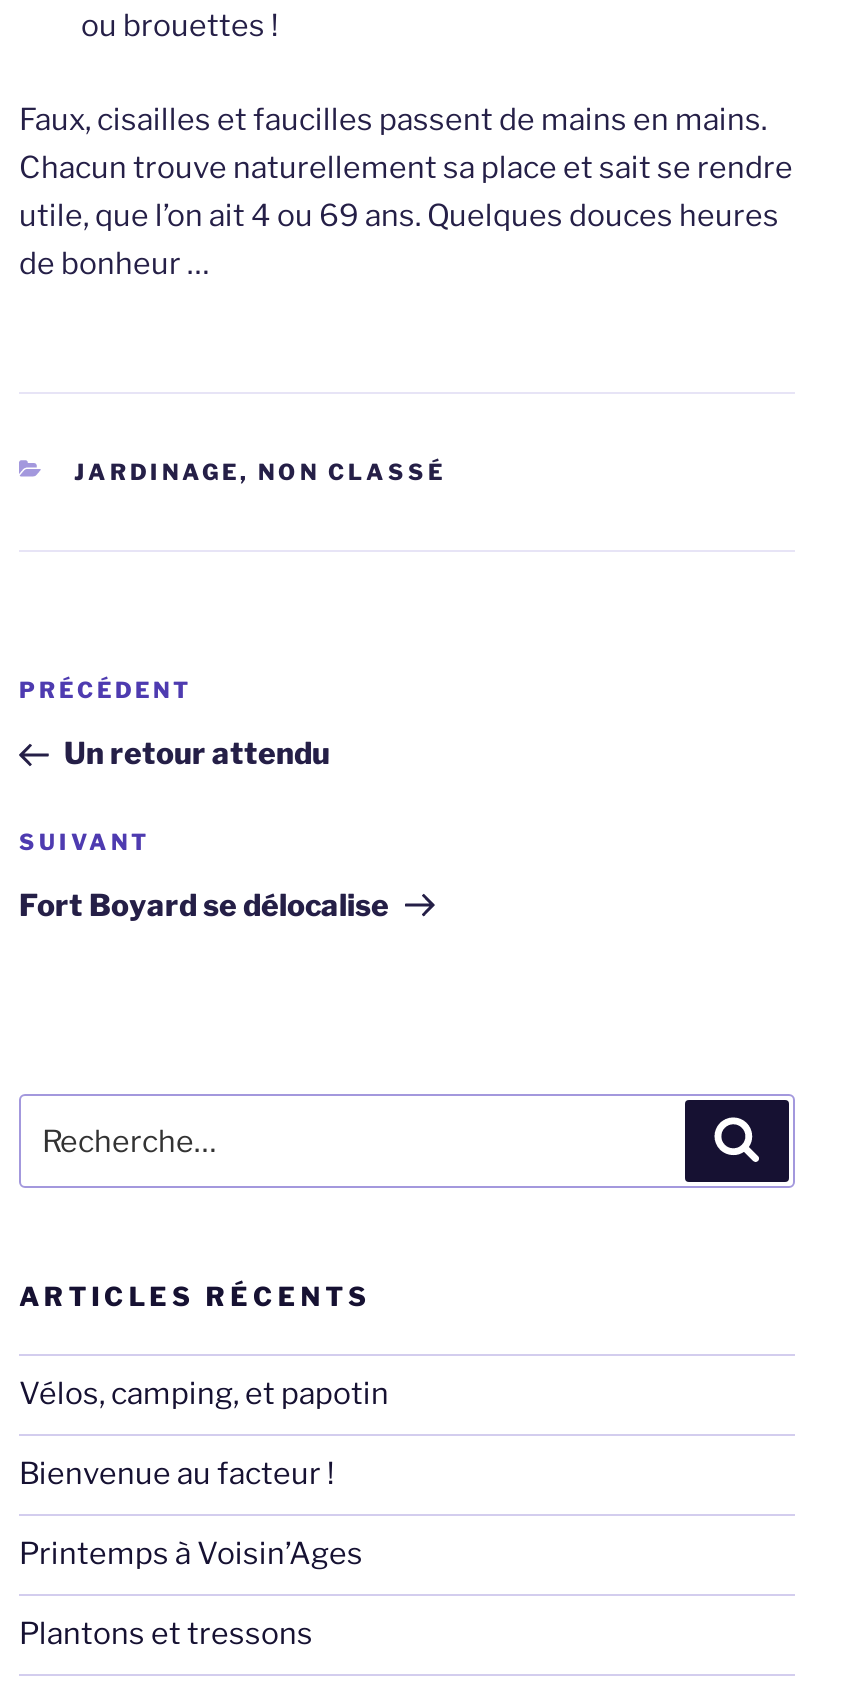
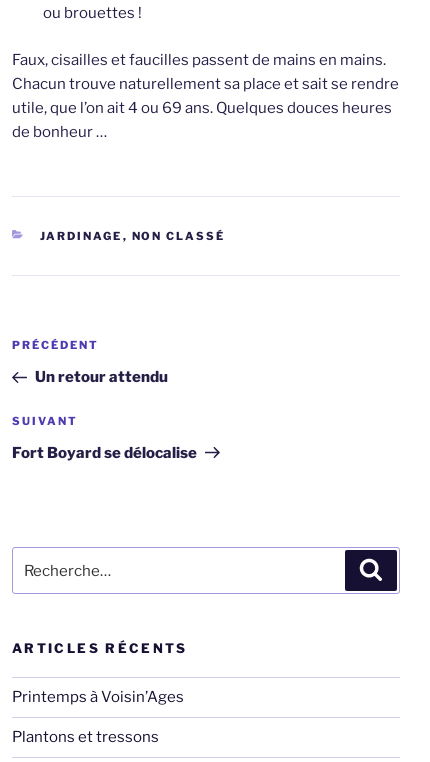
[19,1376,389,1492] Vélos, camping, et papotin | Bienvenue au facteur ! -> none

